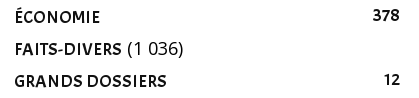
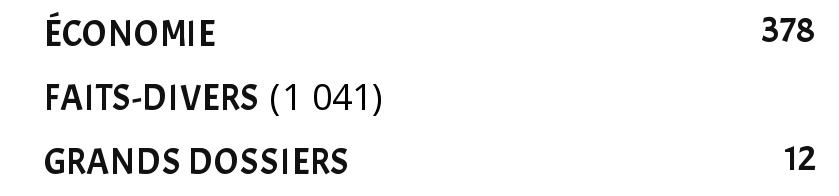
[14,36,183,61] FAITS-DIVERS (1 036) -> [44,72,382,122] FAITS-DIVERS (1 041)

